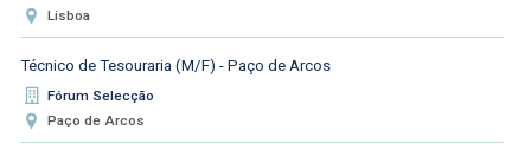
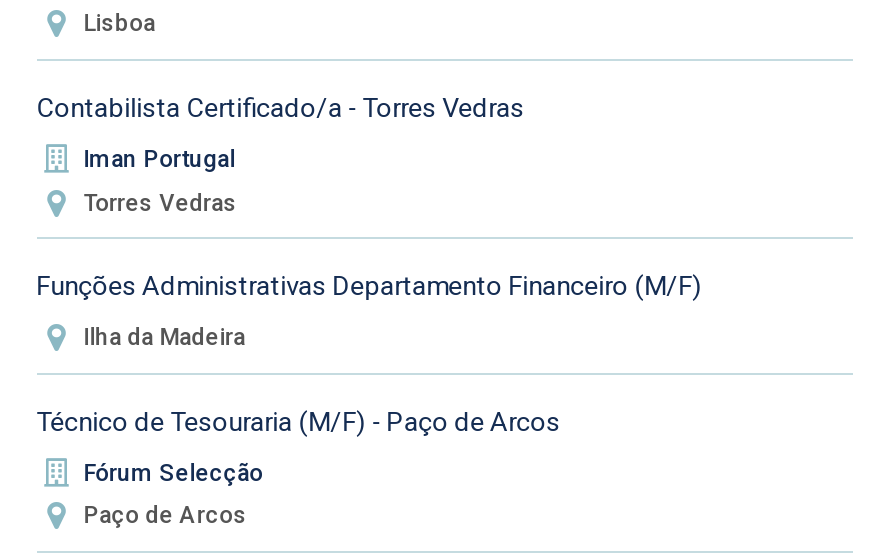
none -> [36,93,702,352] Contabilista Certificado/a - Torres Vedras | Iman Portugal | Torres Vedras | Funções Administrativas Departamento Financeiro (M/F) | Ilha da Madeira

